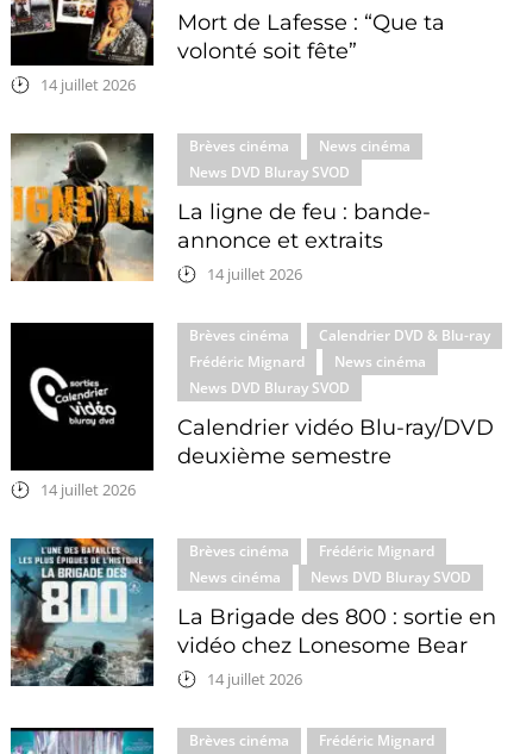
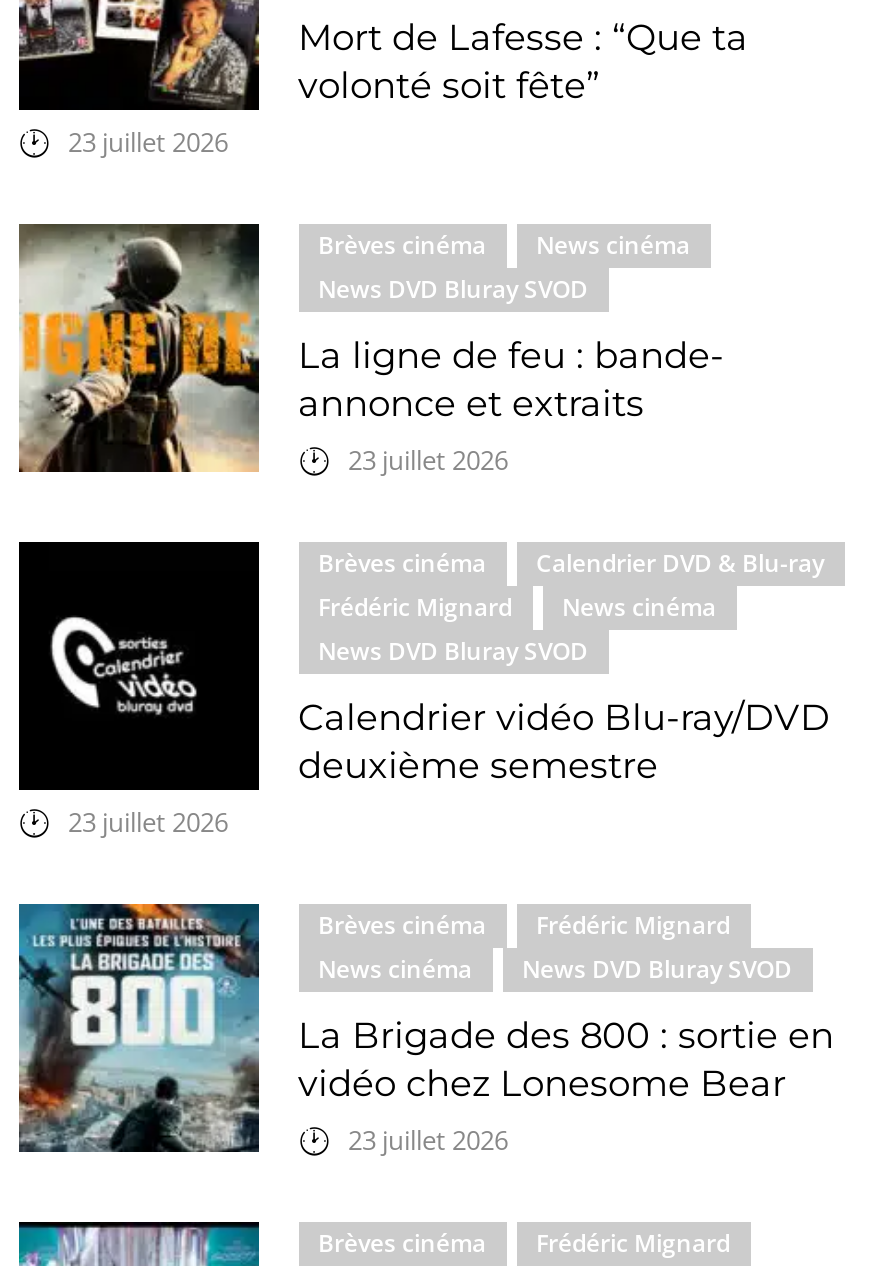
[40,74,135,95] 14 juillet 2026 -> [68,124,228,160] 23 juillet 2026
[206,263,302,284] 14 juillet 2026 -> [348,442,508,478] 23 juillet 2026
[40,479,135,500] 14 juillet 2026 -> [68,804,228,840] 23 juillet 2026
[206,668,302,689] 14 juillet 2026 -> [348,1122,508,1158] 23 juillet 2026

